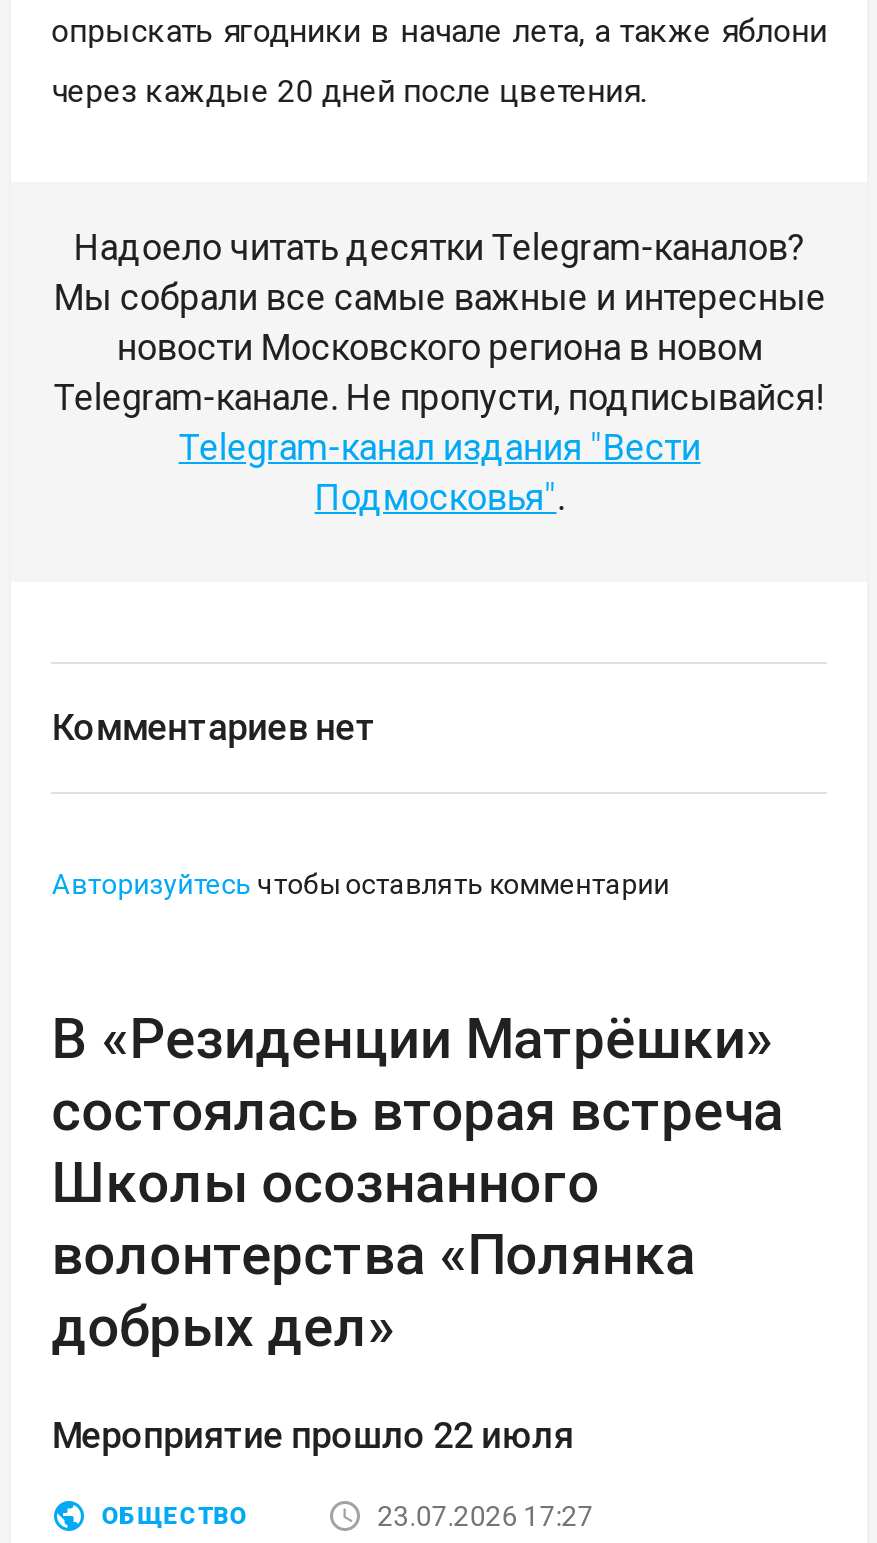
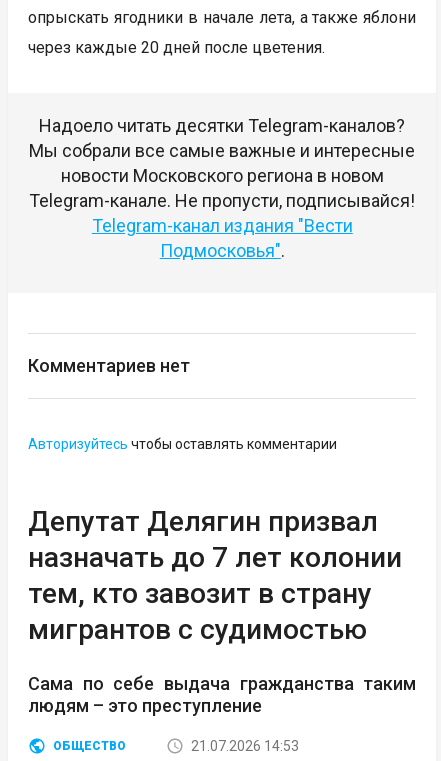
[52,1006,784,1360] В «Резиденции Матрёшки» | состоялась вторая встреча | Школы осознанного | волонтерства «Полянка | добрых дел» -> [28,505,402,646] Депутат Делягин призвал | назначать до 7 лет колонии | тем, кто завозит в страну | мигрантов с судимостью
[52,1414,574,1456] Мероприятие прошло 22 июля -> [28,673,416,716] Сама по себе выдача гражданства таким | людям – это преступление
[378,1500,594,1532] 23.07.2026 17:27 -> [191,738,299,754] 21.07.2026 14:53

